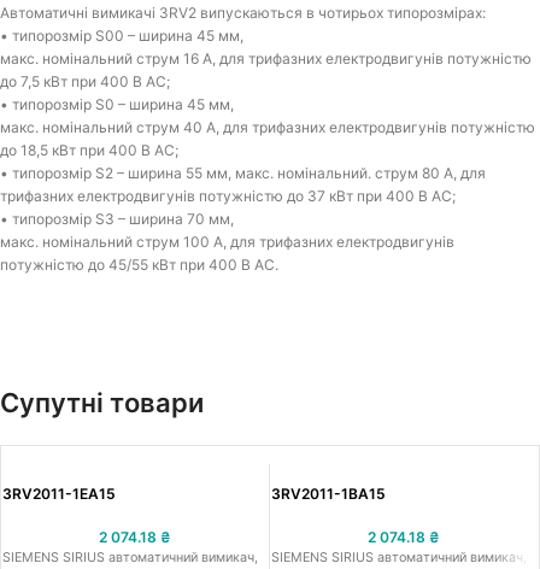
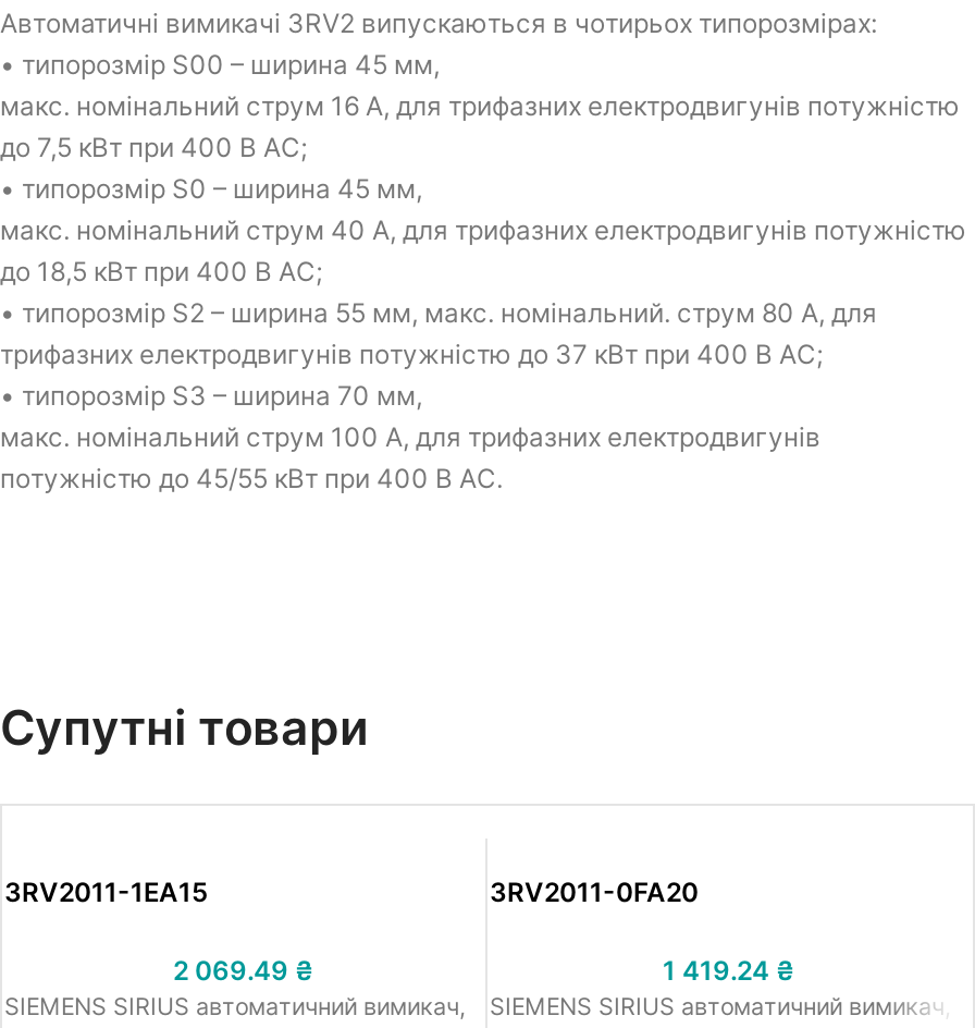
[271,485,386,503] 3RV2011-1BA15 -> [490,876,699,909] 3RV2011-0FA20
[99,528,171,547] 2 074.18 ₴ -> [173,955,314,987] 2 069.49 ₴
[368,528,440,547] 2 074.18 ₴ -> [663,955,795,987] 1 419.24 ₴

